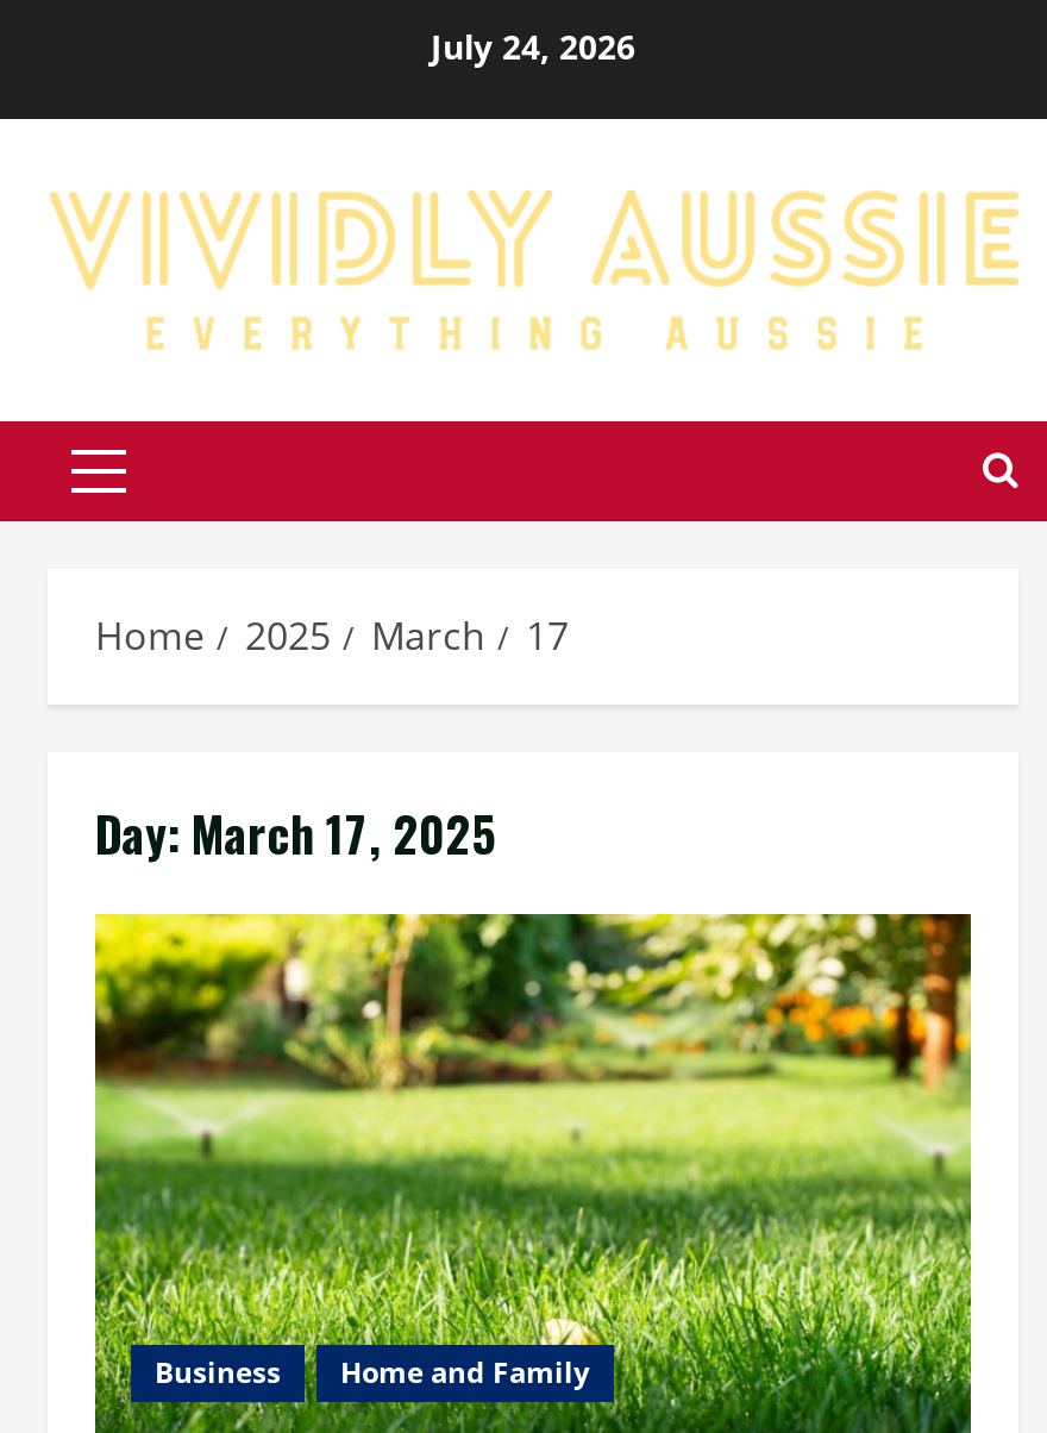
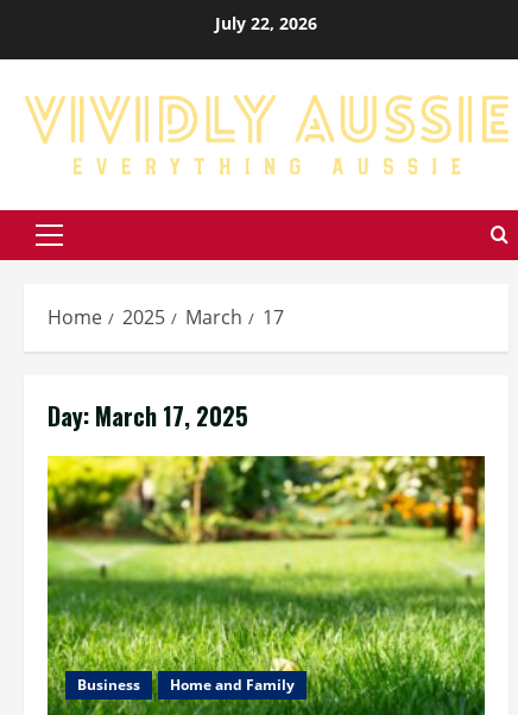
[431,23,635,69] July 24, 2026 -> [215,12,317,34] July 22, 2026

